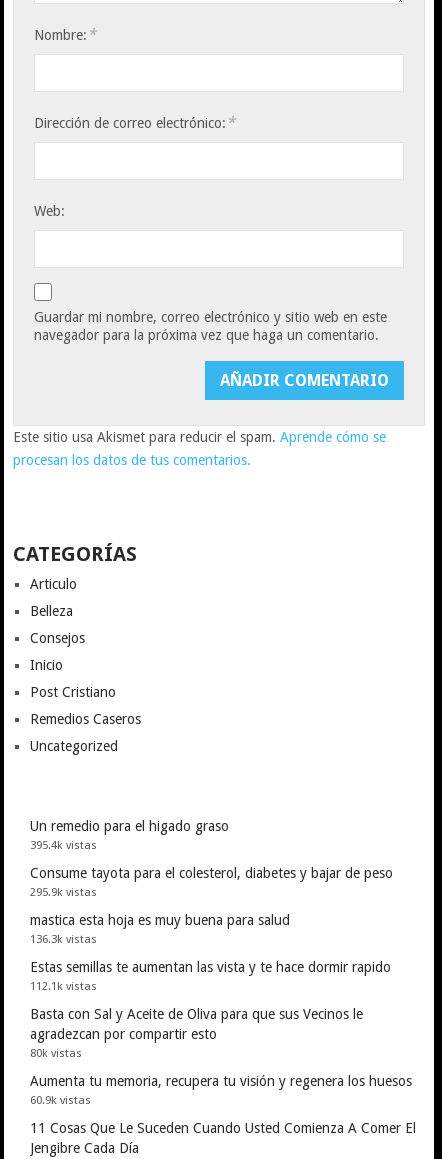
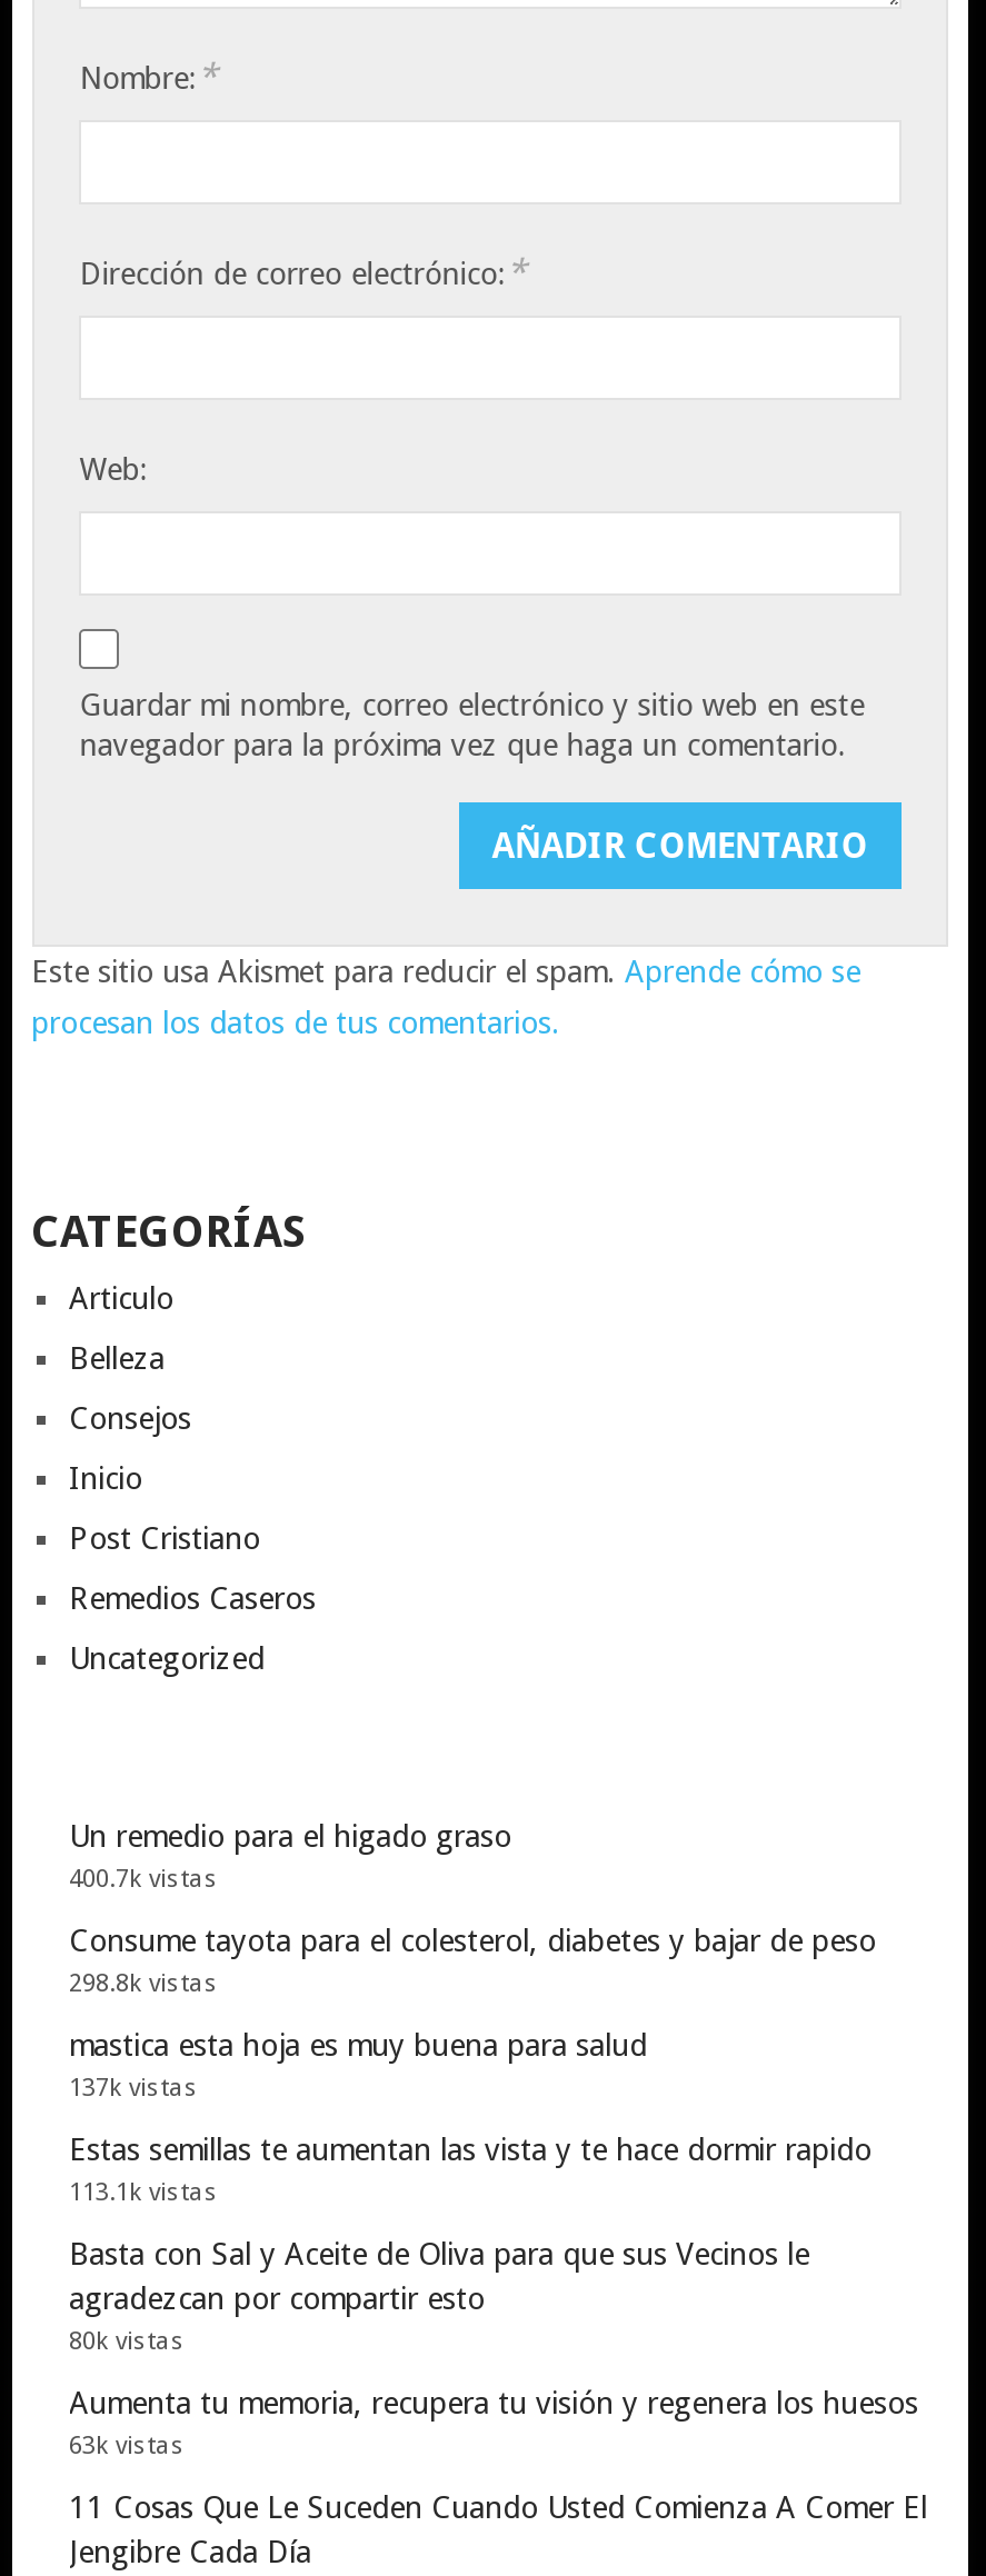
[29,839,96,852] 395.4k vistas -> [69,1865,218,1894] 400.7k vistas
[29,886,96,899] 295.9k vistas -> [69,1969,218,1998] 298.8k vistas
[29,933,96,946] 136.3k vistas -> [69,2074,198,2103] 137k vistas
[29,980,96,993] 112.1k vistas -> [69,2178,218,2207] 113.1k vistas
[29,1094,90,1107] 60.9k vistas -> [69,2432,185,2460] 63k vistas

